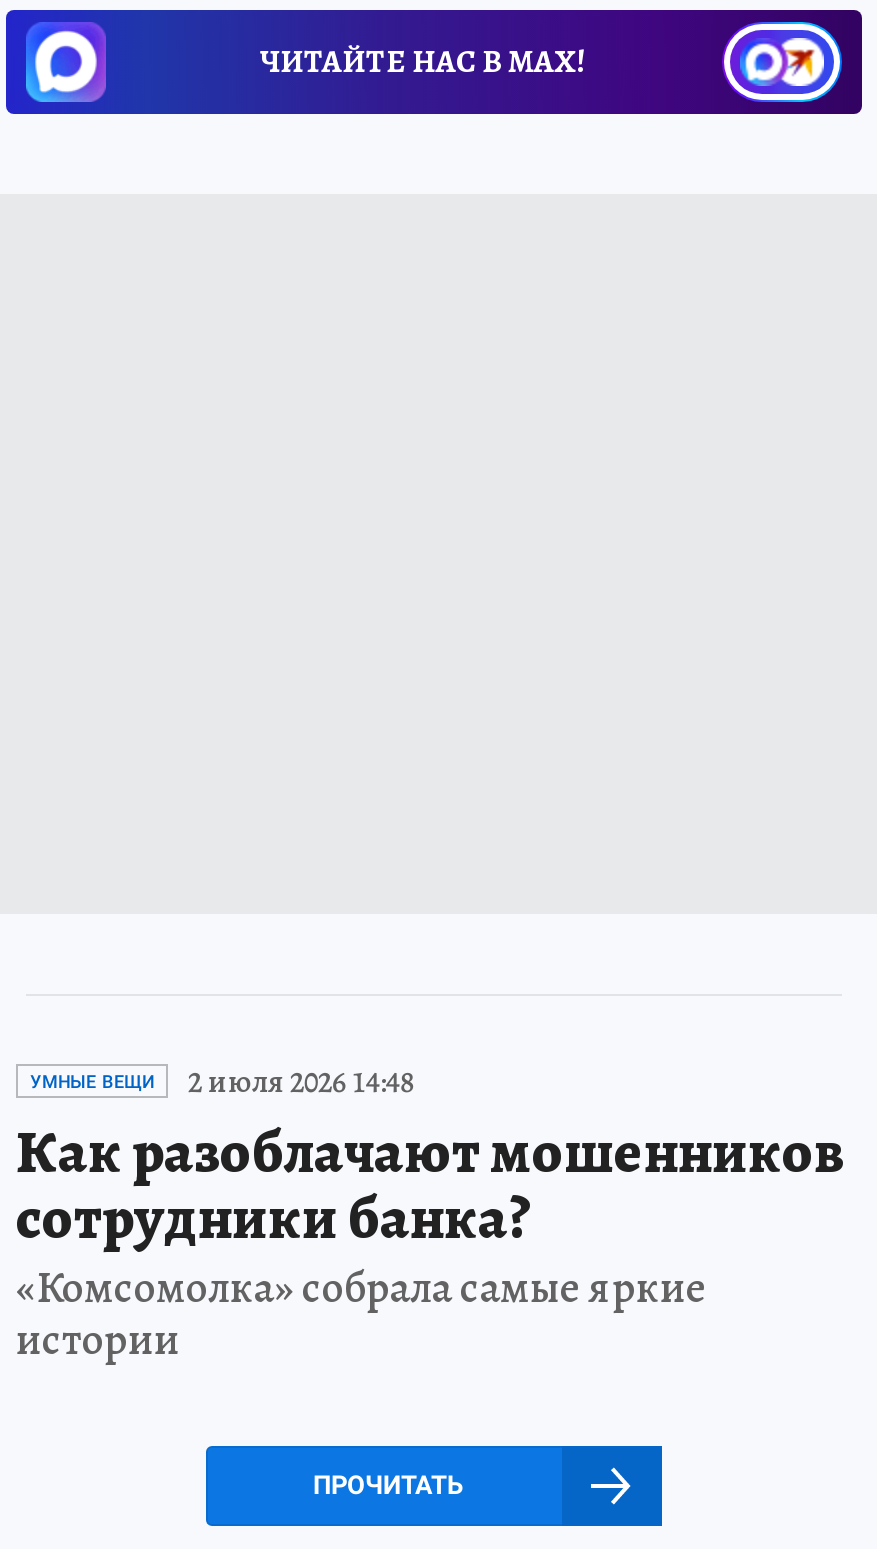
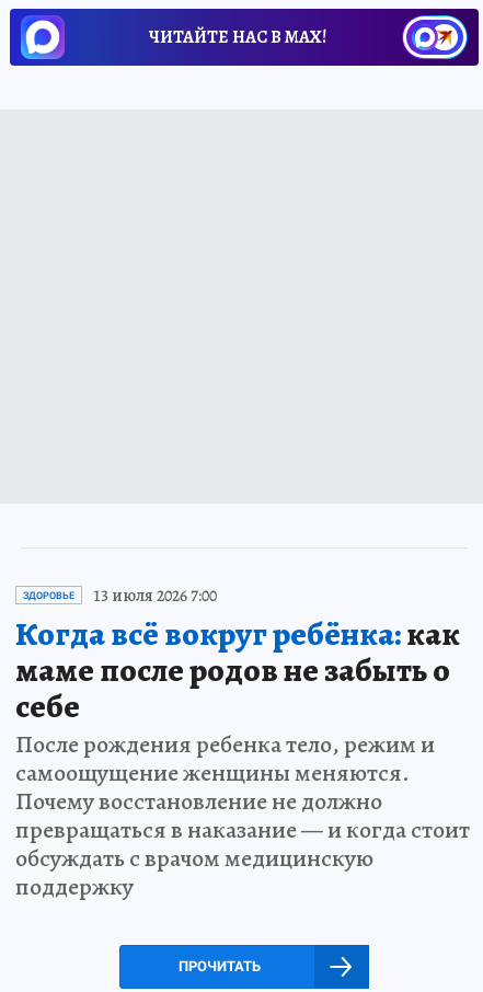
[16,1060,846,1370] УМНЫЕ ВЕЩИ | 2 июля 2026 14:48 | Как разоблачают мошенников | сотрудники банка? | «Комсомолка» собрала самые яркие | истории -> [15,583,470,903] ЗДОРОВЬЕ | 13 июля 2026 7:00 | Когда всё вокруг ребёнка:как | маме после родов не забыть о | себе | После рождения ребенка тело, режим и | самоощущение женщины меняются. | Почему восстановление не должно | превращаться в наказание — и когда стоит | обсуждать с врачом медицинскую | поддержку

